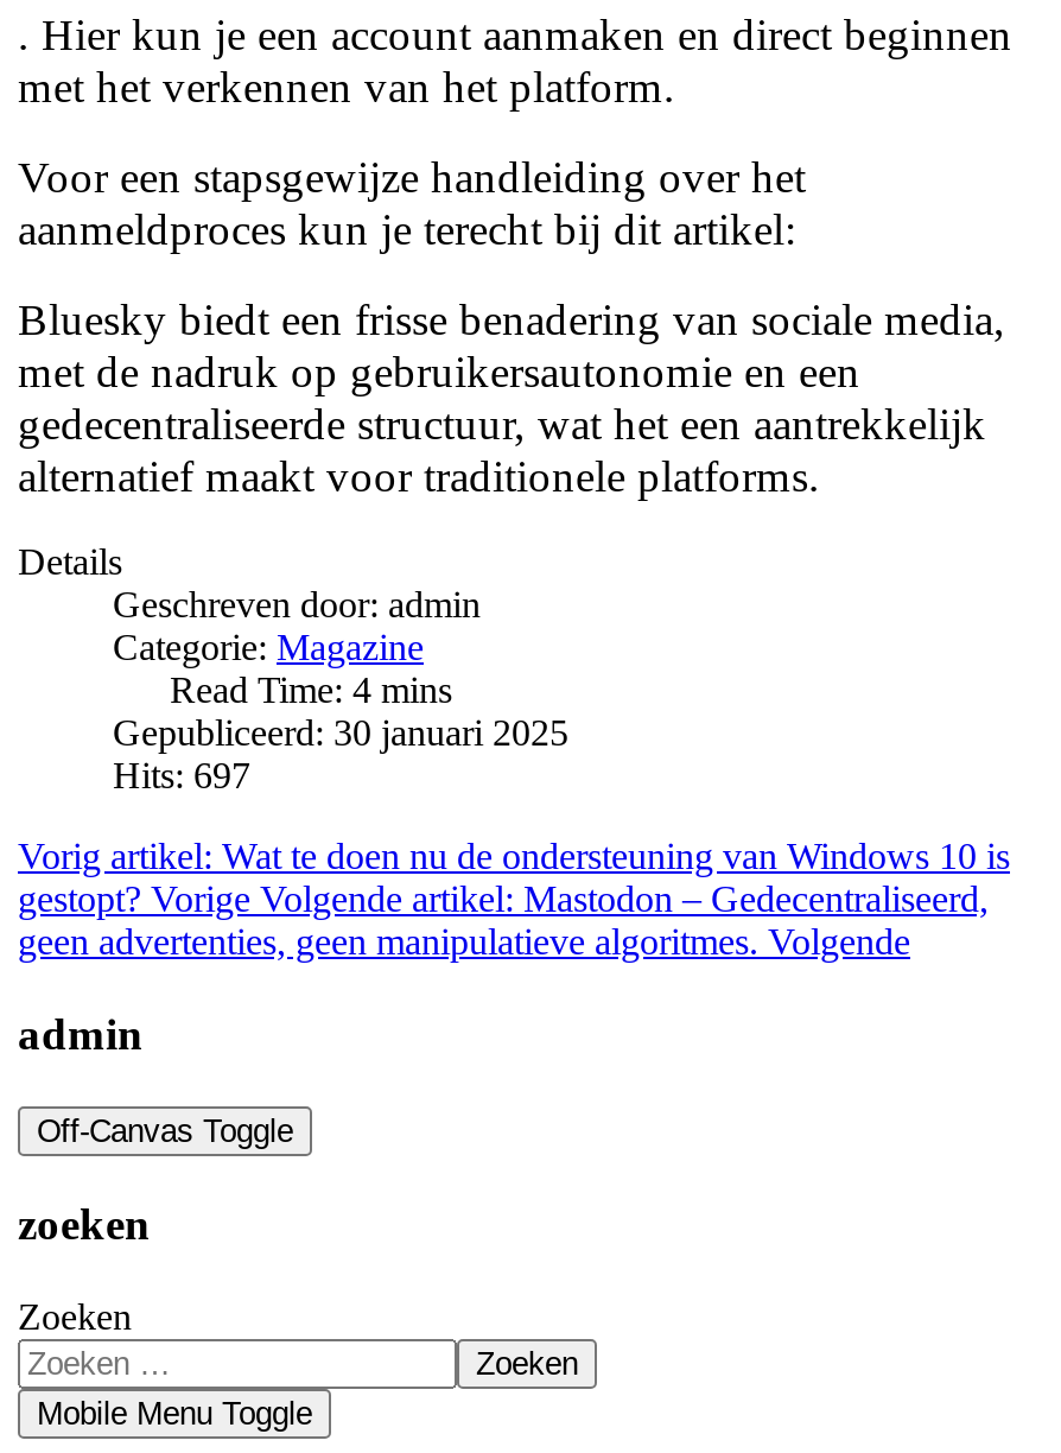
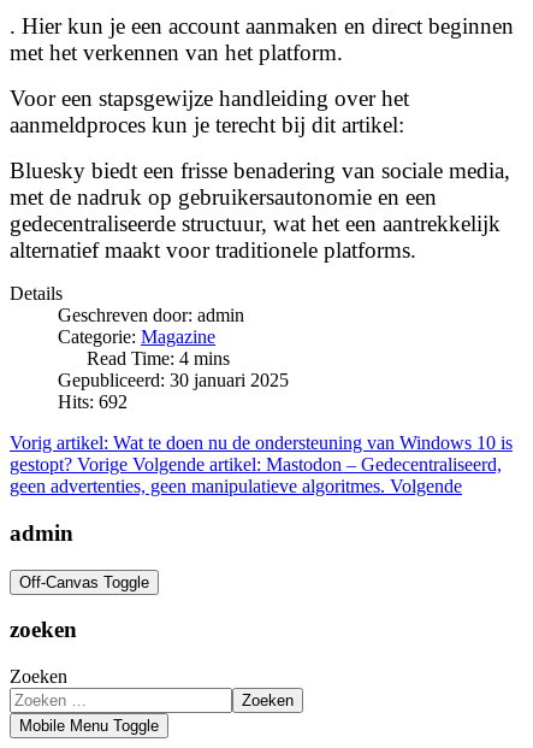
[113,756,250,796] Hits: 697 -> [58,392,128,412] Hits: 692

